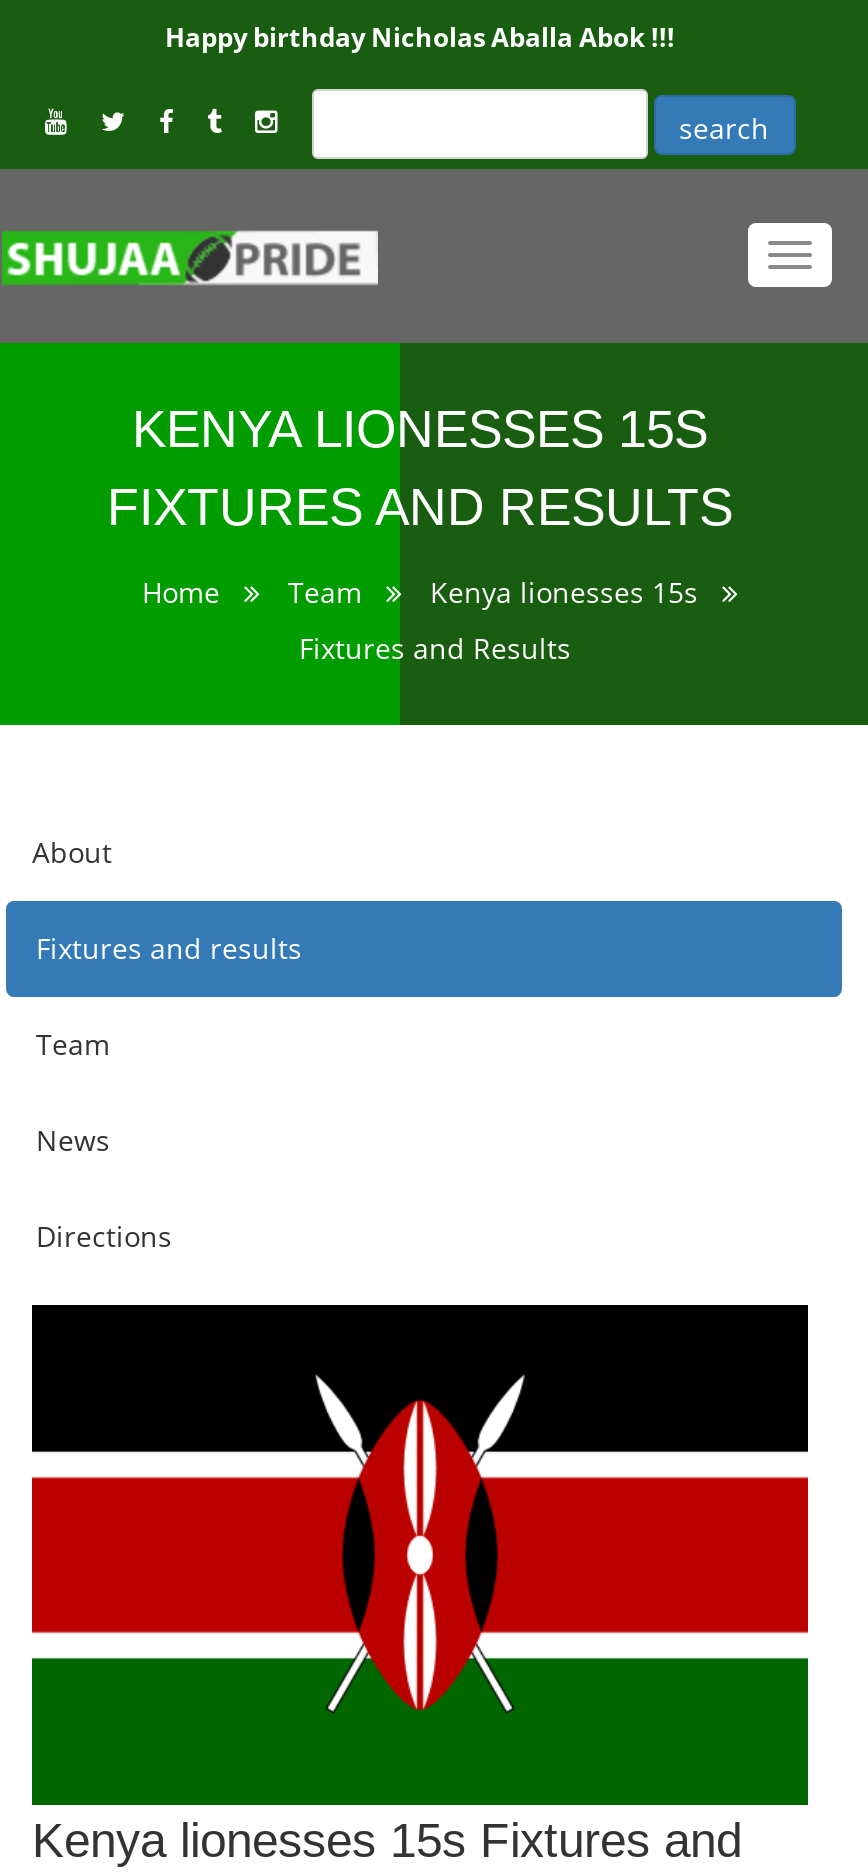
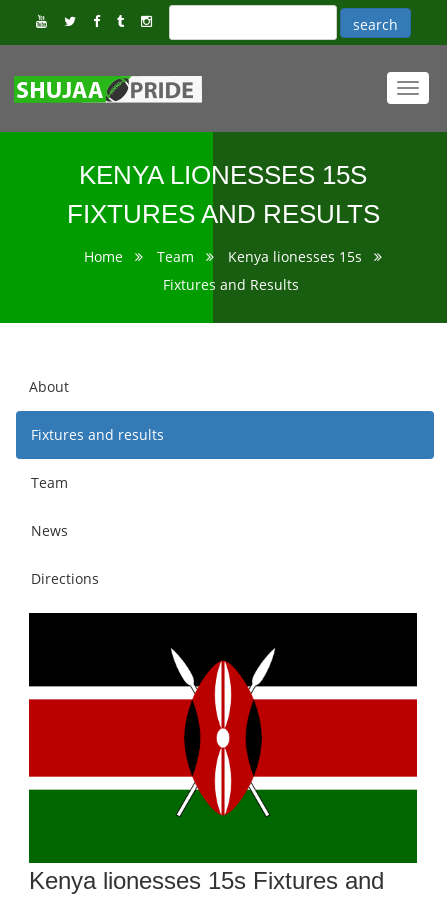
[165,19,675,55] Happy birthday Nicholas Aballa Abok !!! -> none

